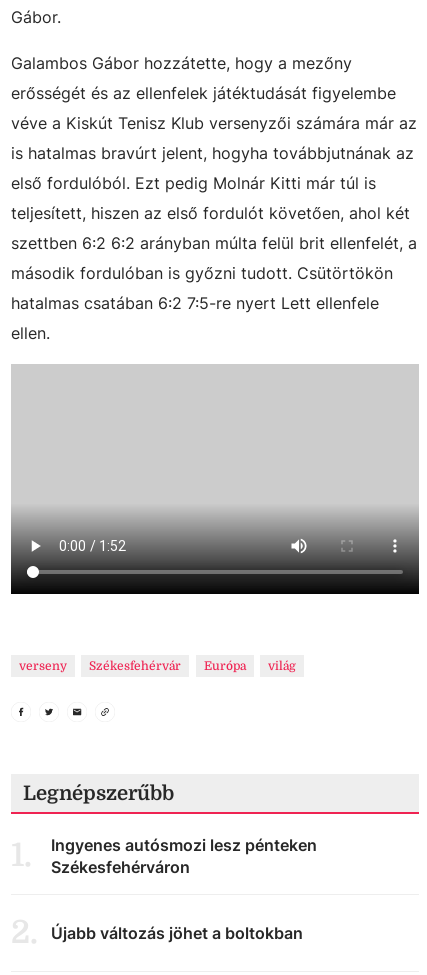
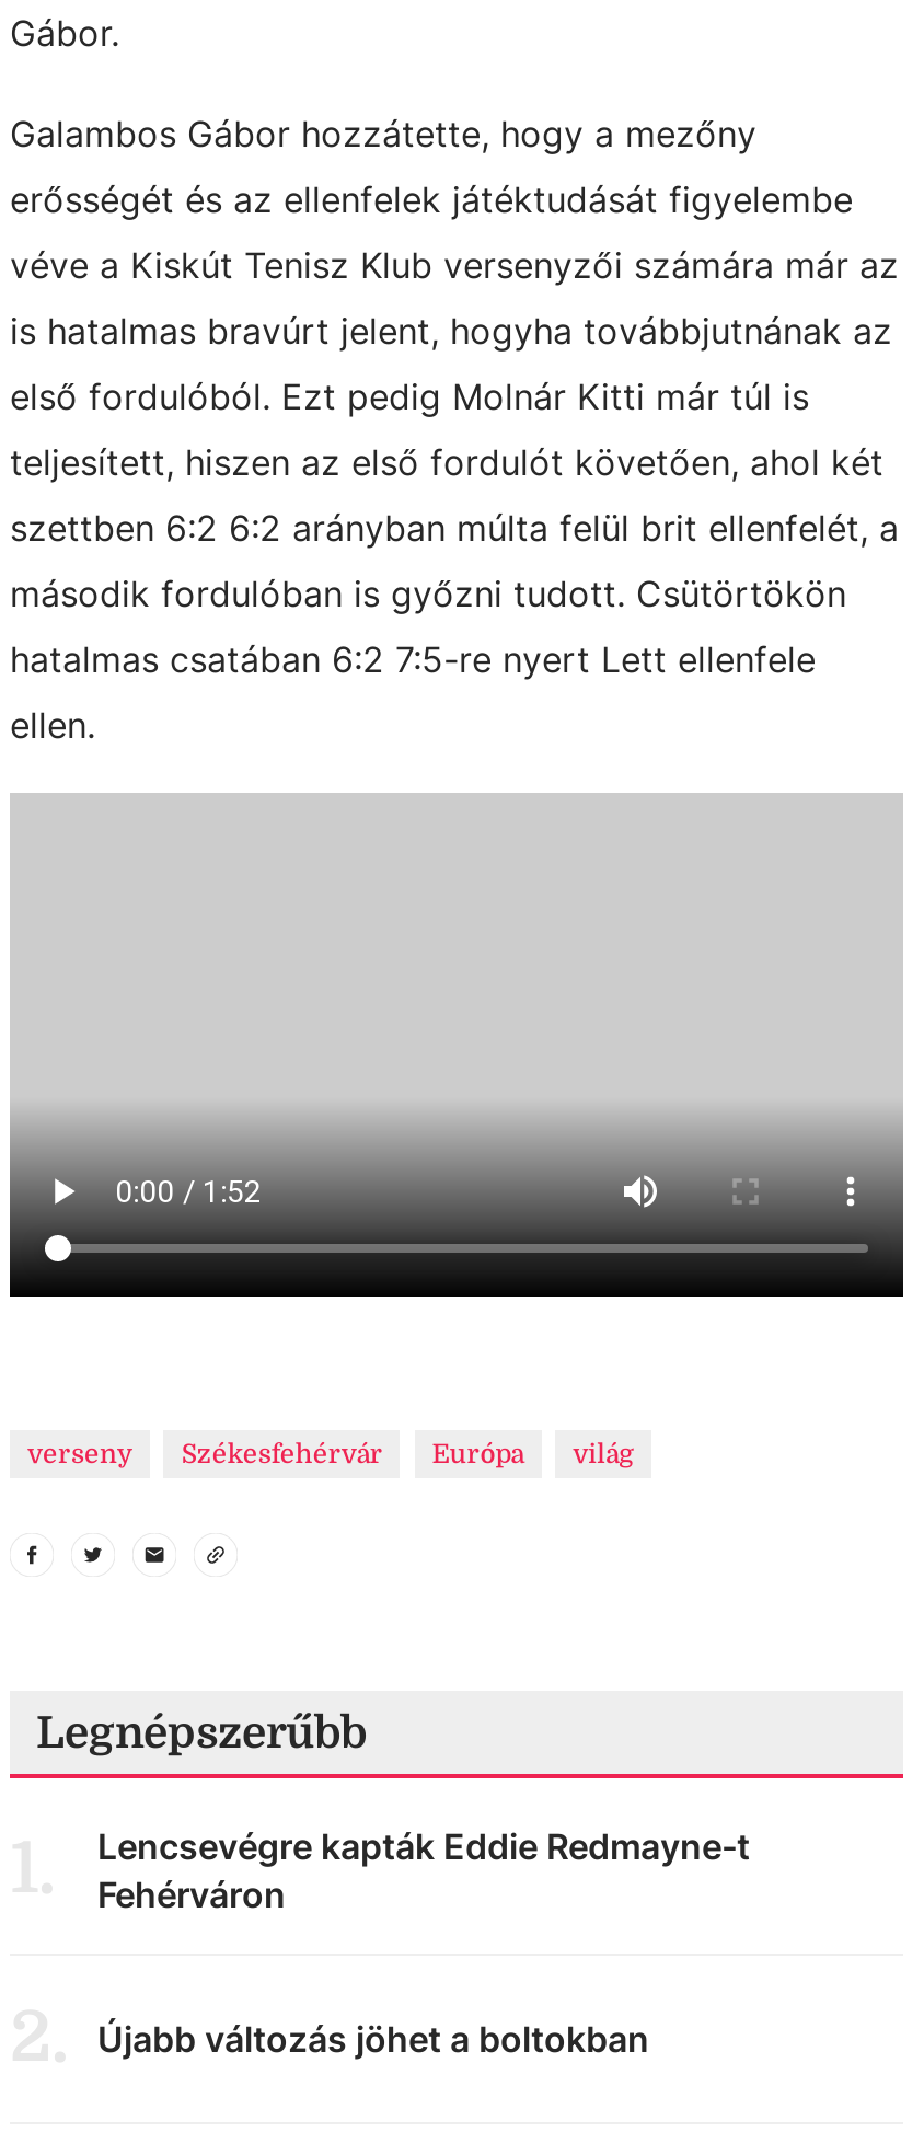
[51,835,317,877] Ingyenes autósmozi lesz pénteken | Székesfehérváron -> [97,1823,750,1915] Lencsevégre kapták Eddie Redmayne-t | Fehérváron

